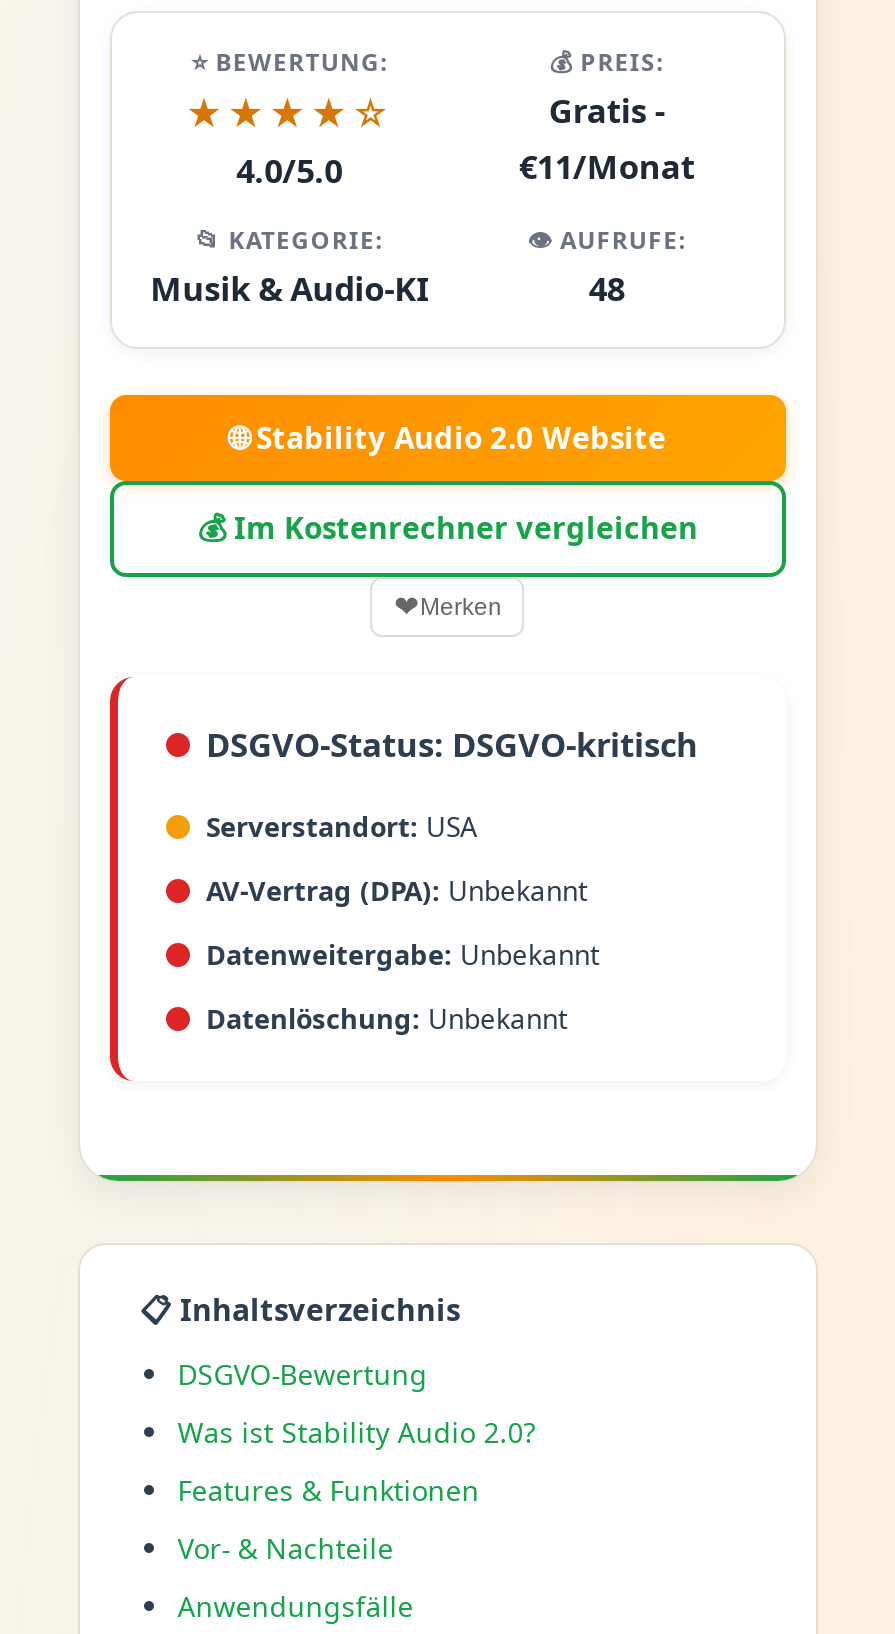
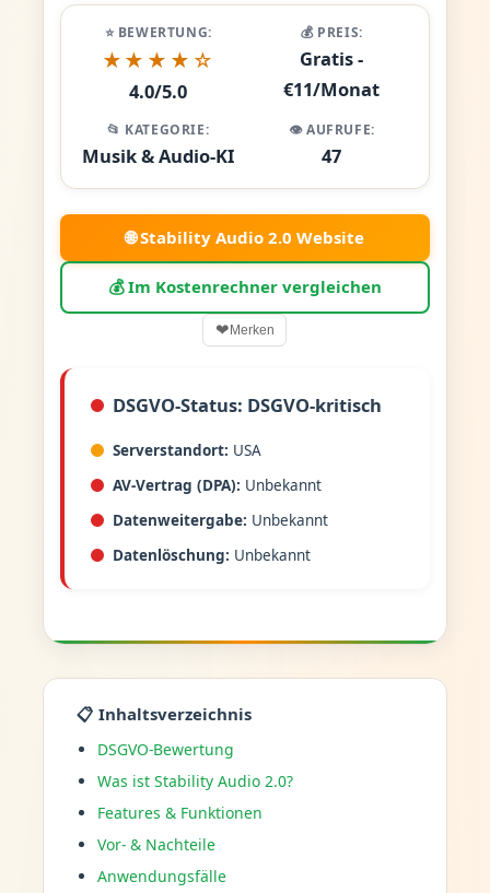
[589,265,625,311] 48 -> [322,143,342,168] 47

